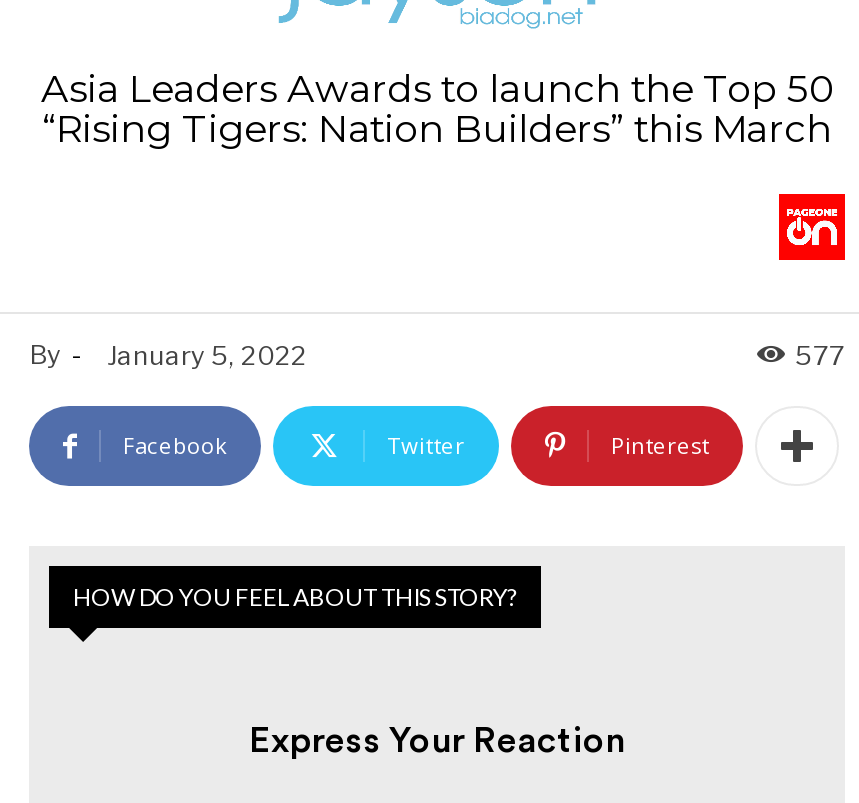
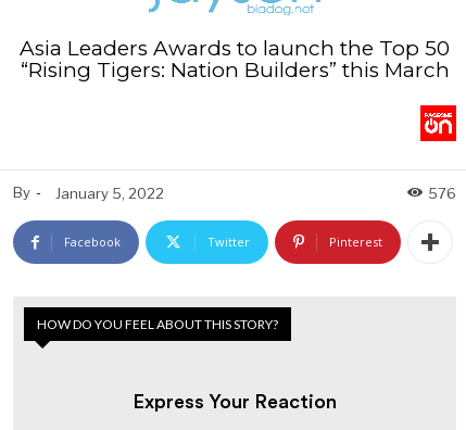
[795,338,845,370] 577 -> [428,184,456,201] 576

